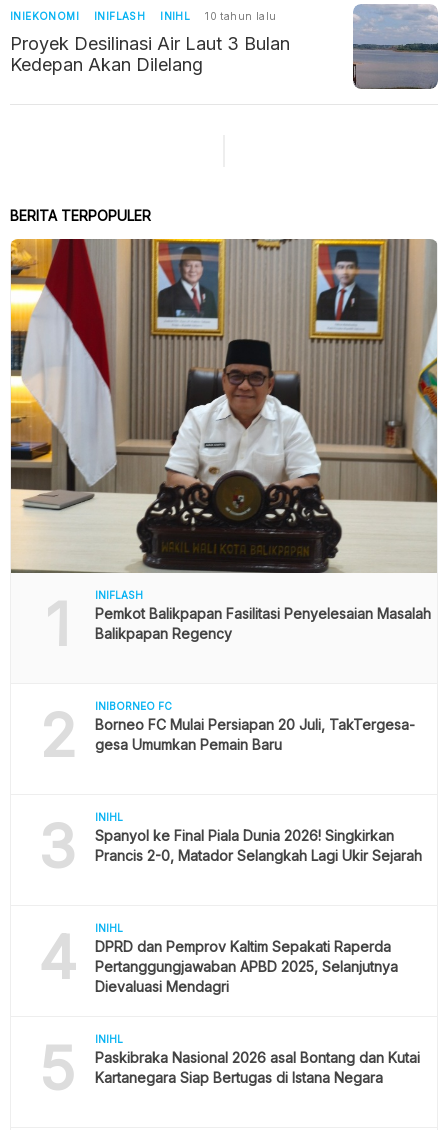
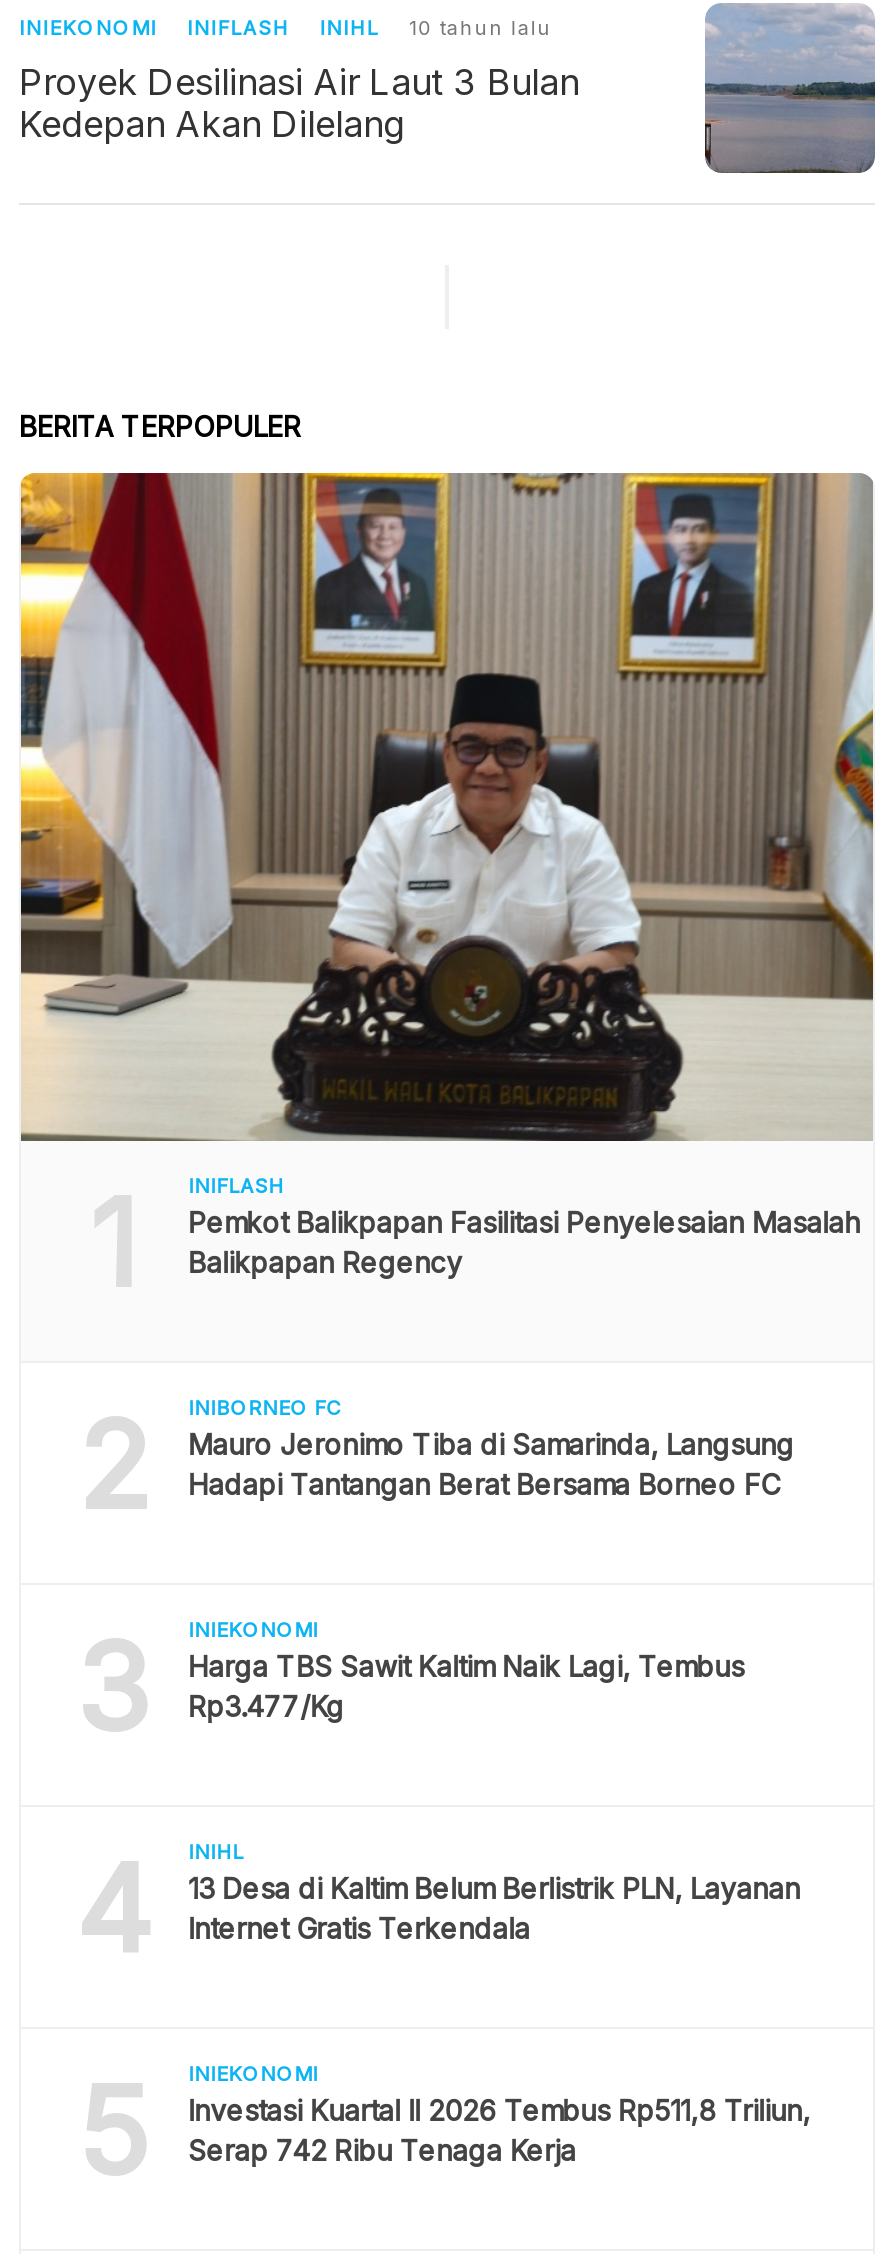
[95,715,415,752] Borneo FC Mulai Persiapan 20 Juli, TakTergesa- | gesa Umumkan Pemain Baru -> [188,1426,794,1500] Mauro Jeronimo Tiba di Samarinda, Langsung | Hadapi Tantangan Berat Bersama Borneo FC
[95,810,422,863] INIHL | Spanyol ke Final Piala Dunia 2026! Singkirkan | Prancis 2-0, Matador Selangkah Lagi Ukir Sejarah -> [188,1616,744,1722] INIEKONOMI | Harga TBS Sawit Kaltim Naik Lagi, Tembus | Rp3.477/Kg
[95,937,398,994] DPRD dan Pemprov Kaltim Sepakati Raperda | Pertanggungjawaban APBD 2025, Selanjutnya | Dievaluasi Mendagri -> [188,1870,800,1944] 13 Desa di Kaltim Belum Berlistrik PLN, Layanan | Internet Gratis Terkendala
[95,1032,420,1085] INIHL | Paskibraka Nasional 2026 asal Bontang dan Kutai | Kartanegara Siap Bertugas di Istana Negara -> [188,2060,810,2166] INIEKONOMI | Investasi Kuartal II 2026 Tembus Rp511,8 Triliun, | Serap 742 Ribu Tenaga Kerja

